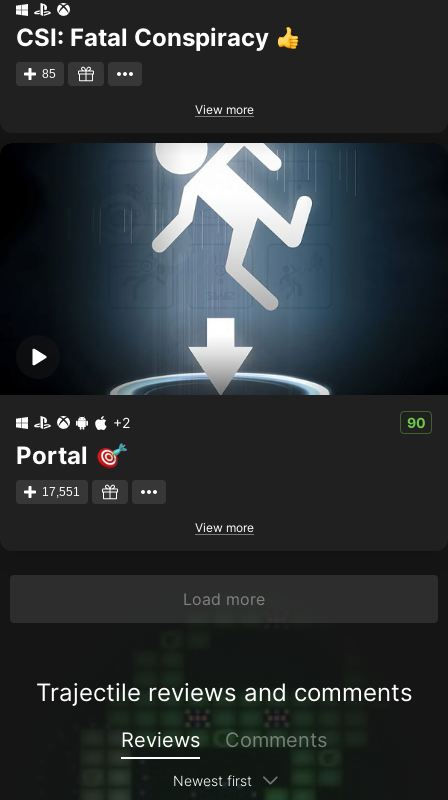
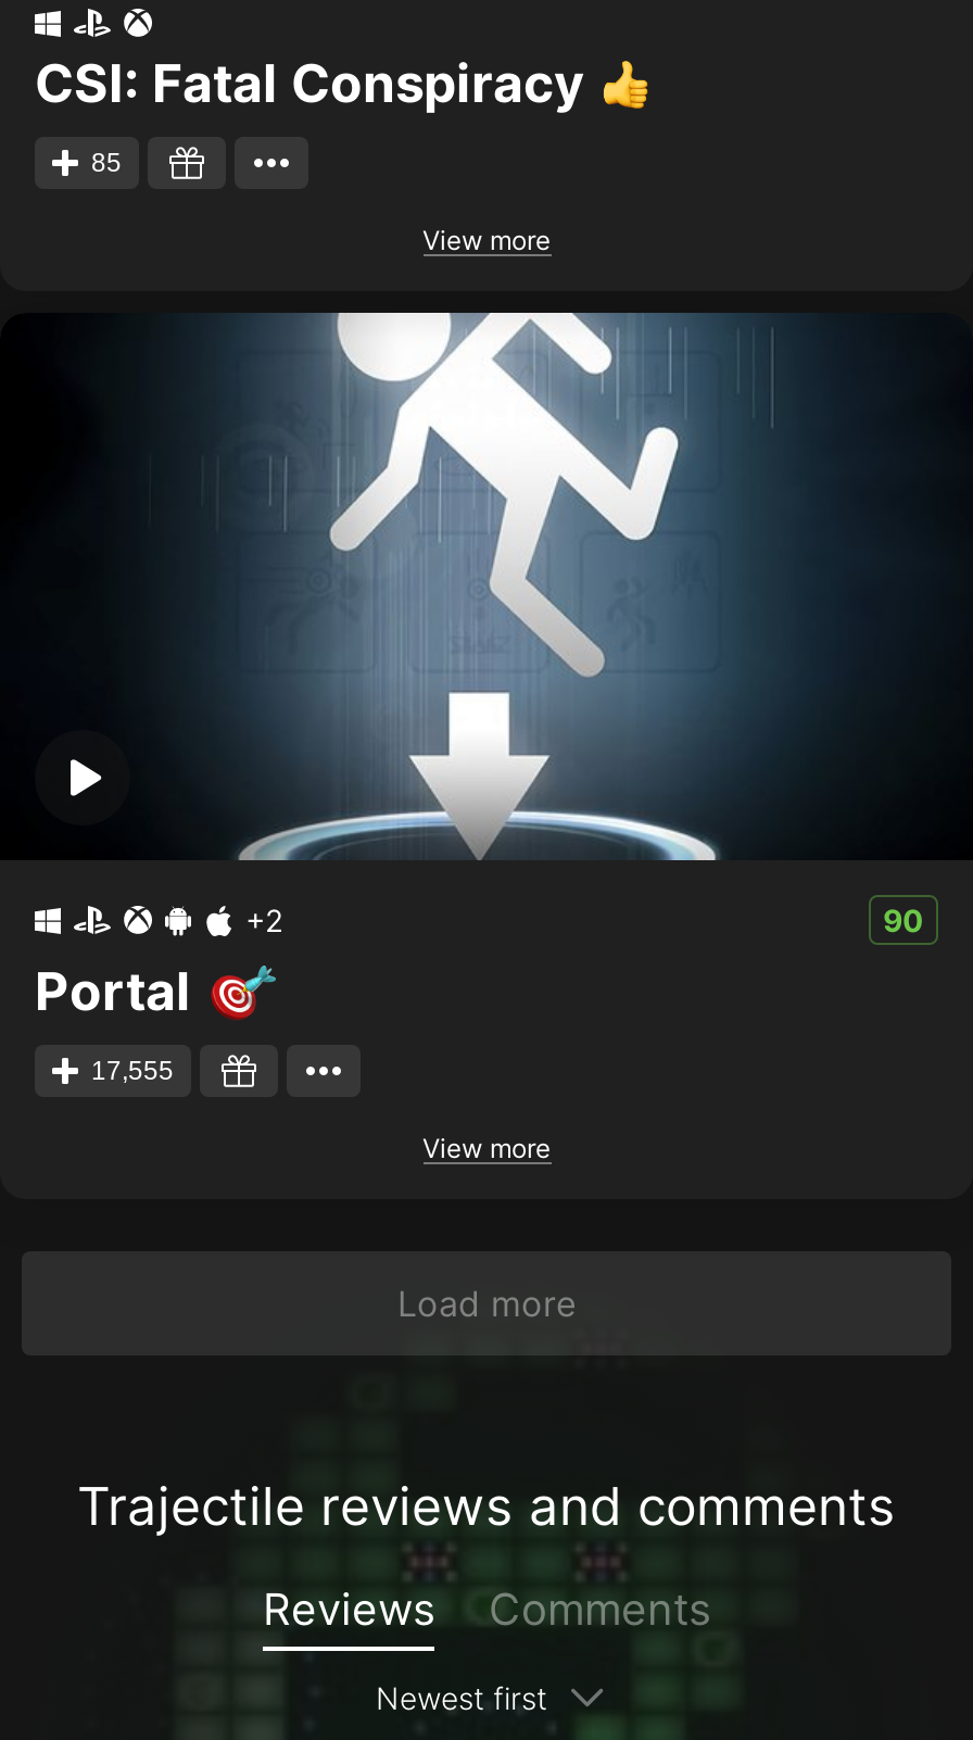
[42,485,80,499] 17,551 -> [91,1056,174,1086] 17,555

